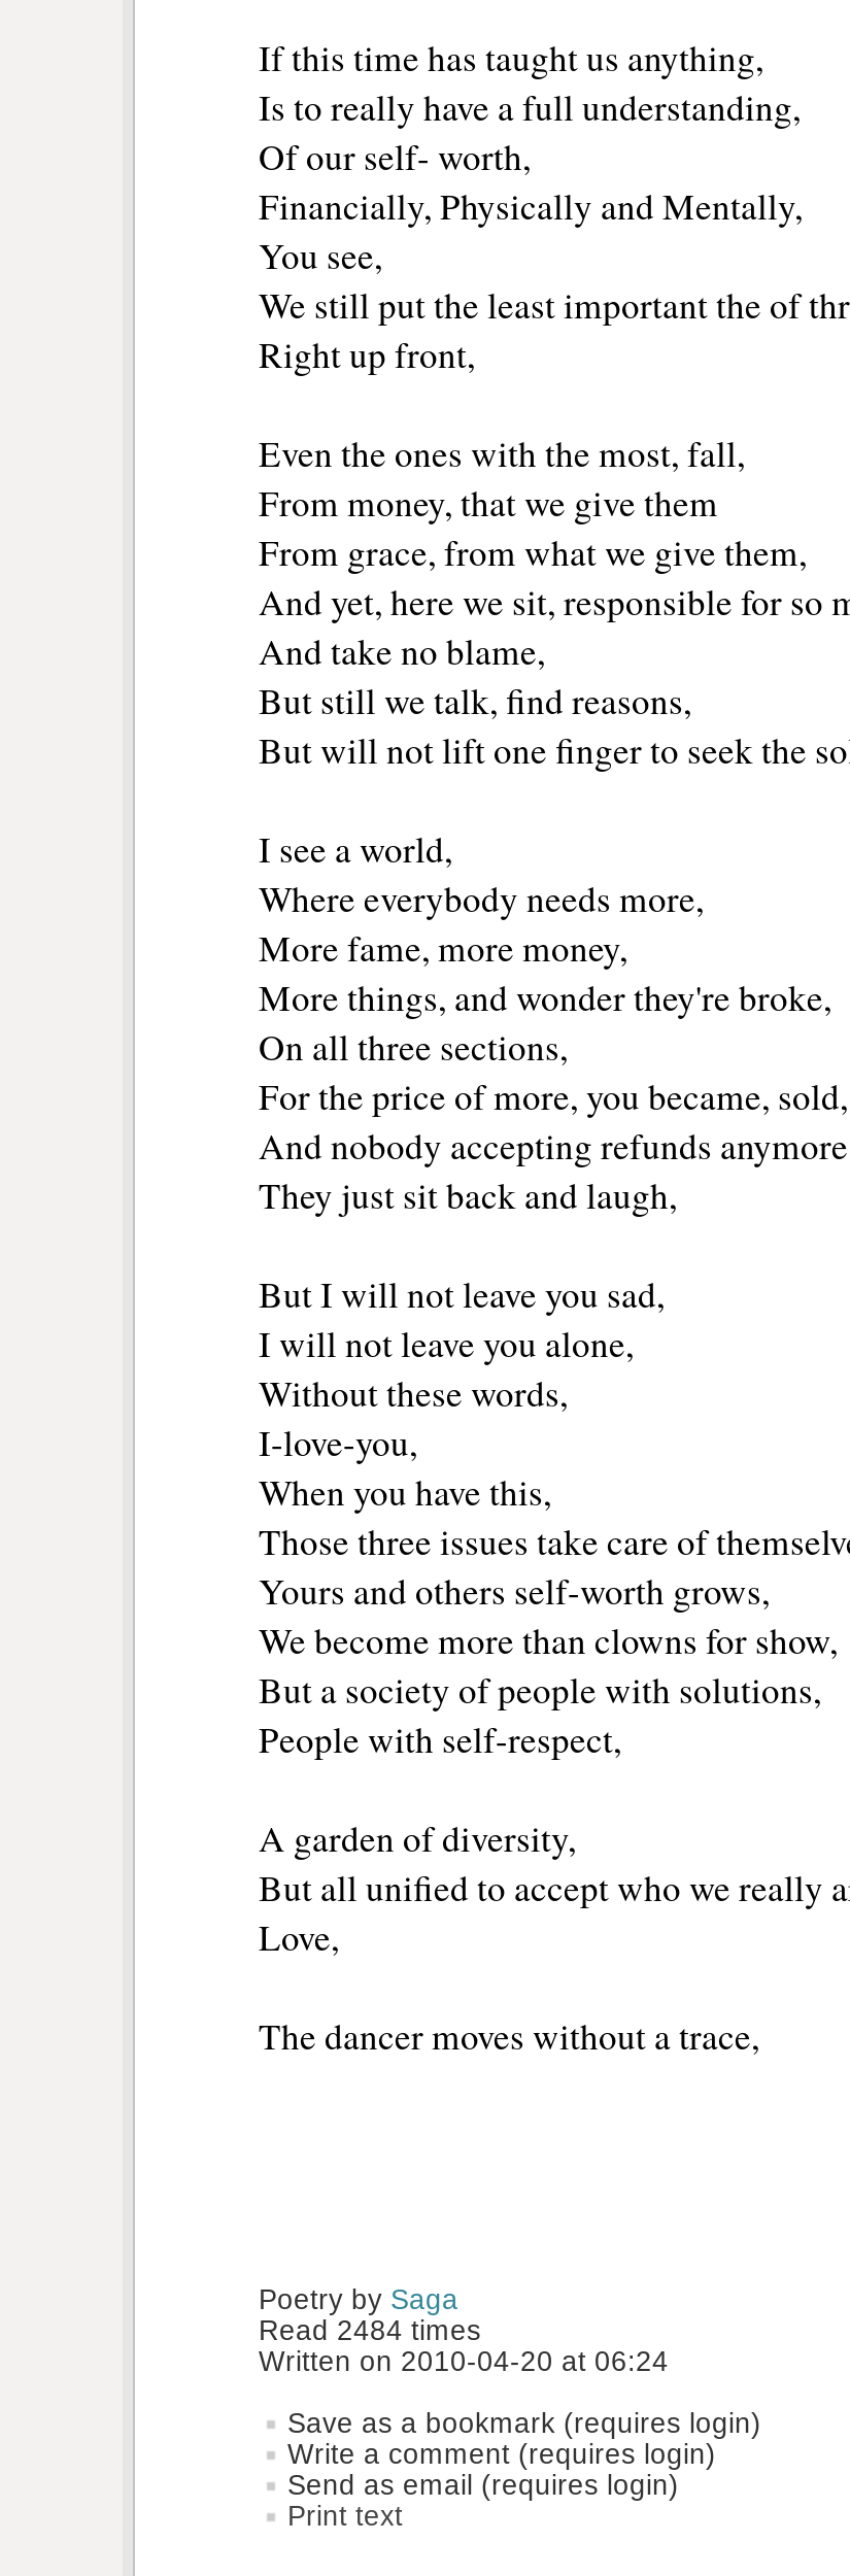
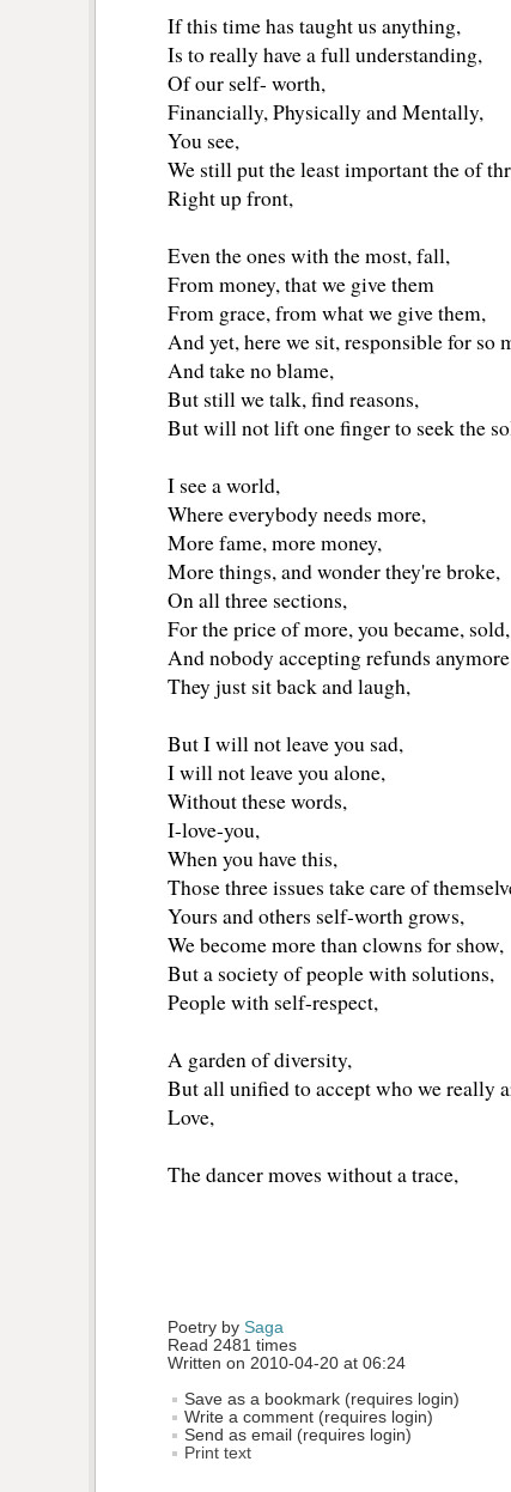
[259,2316,481,2347] Read 2484 times -> [168,1337,297,1355] Read 2481 times

